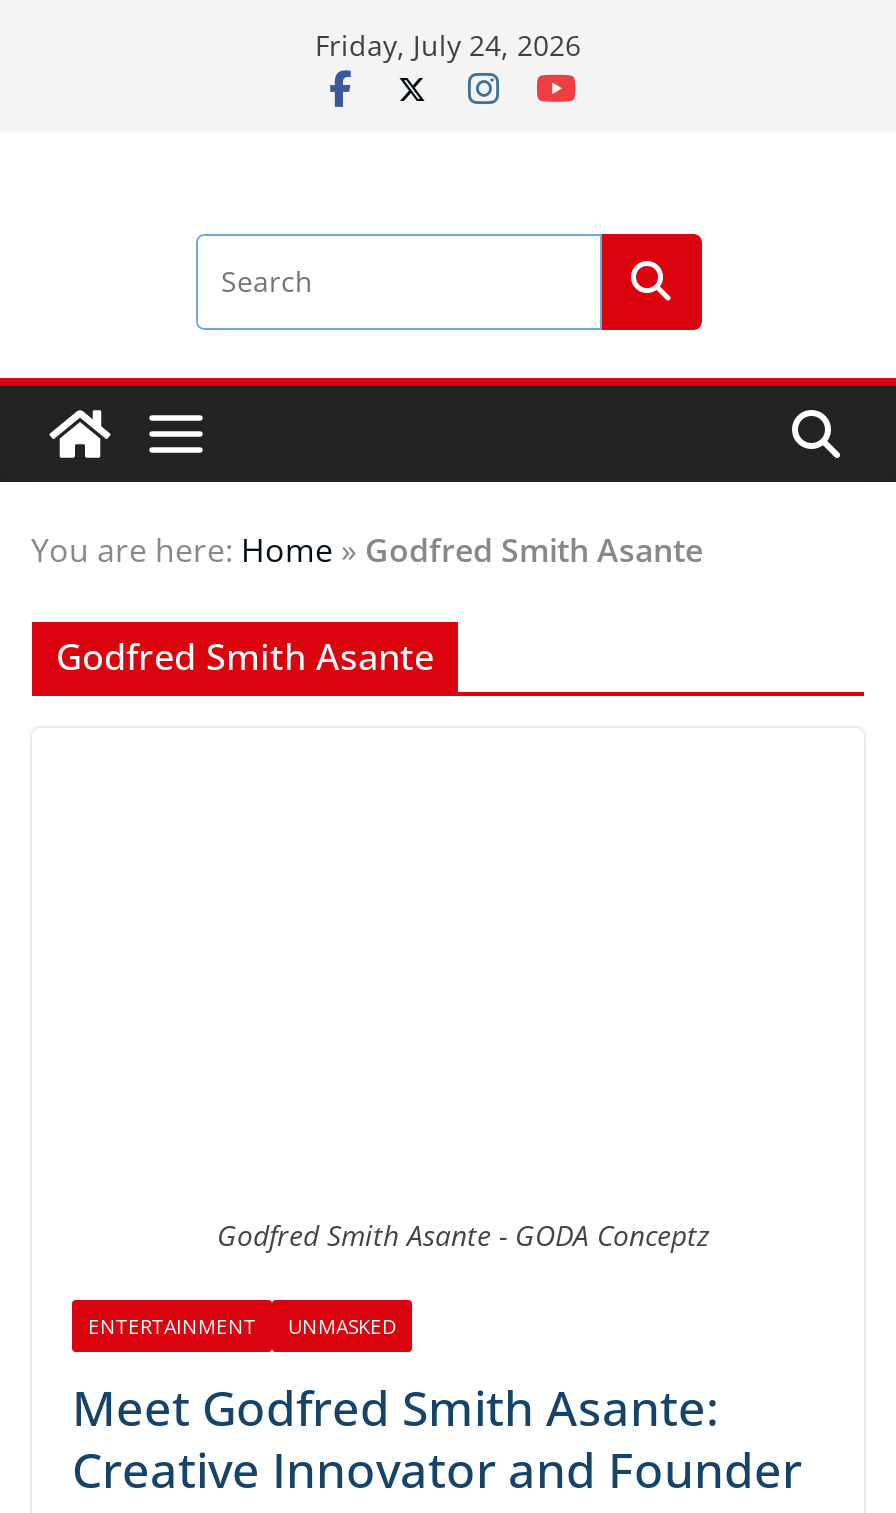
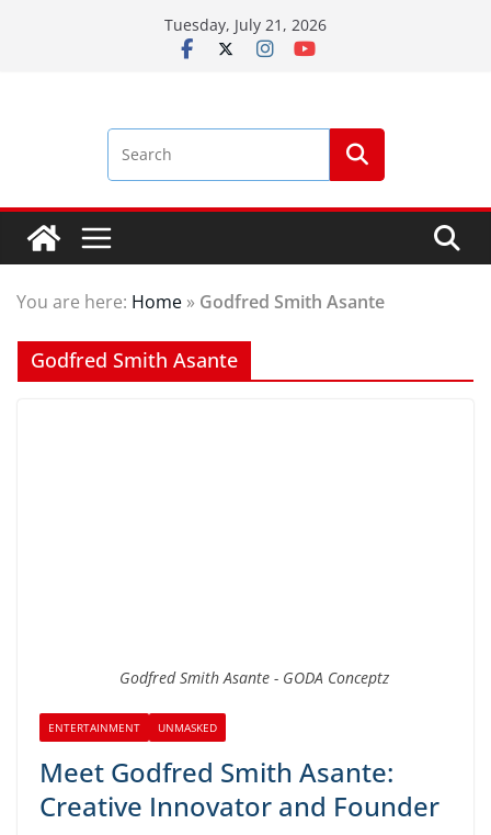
[315,26,581,64] Friday, July 24, 2026 -> [164,14,327,35] Tuesday, July 21, 2026

